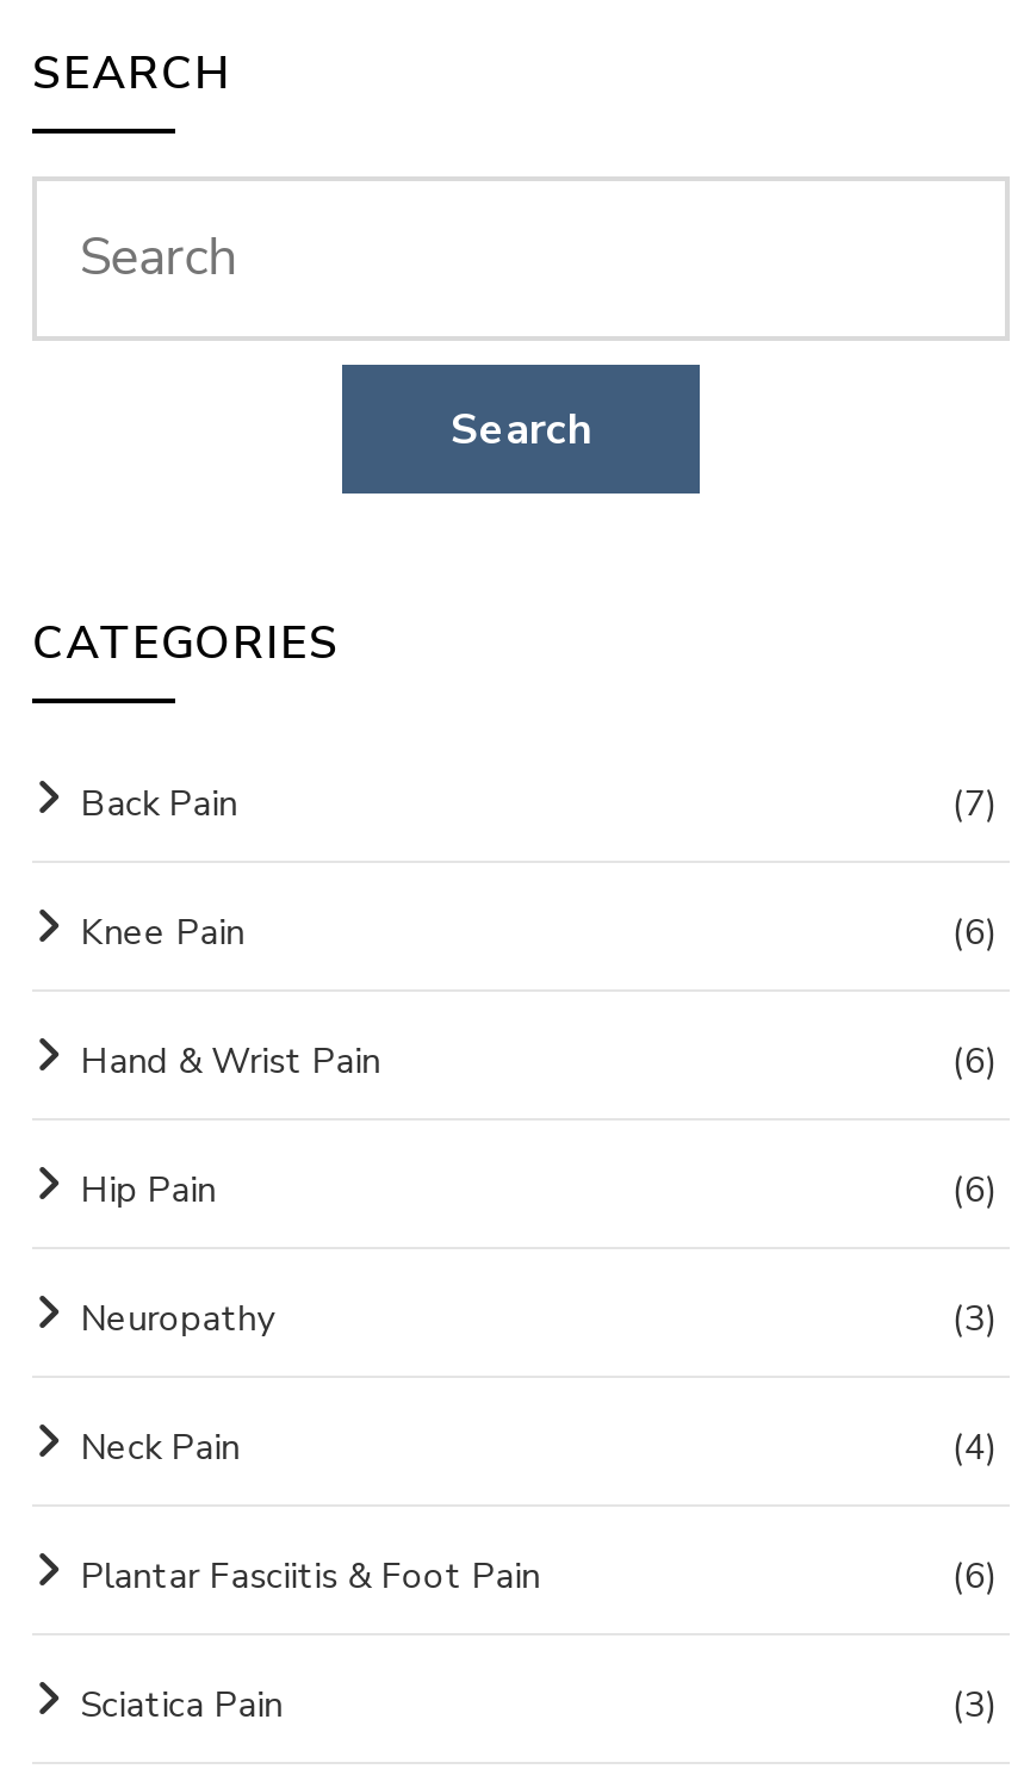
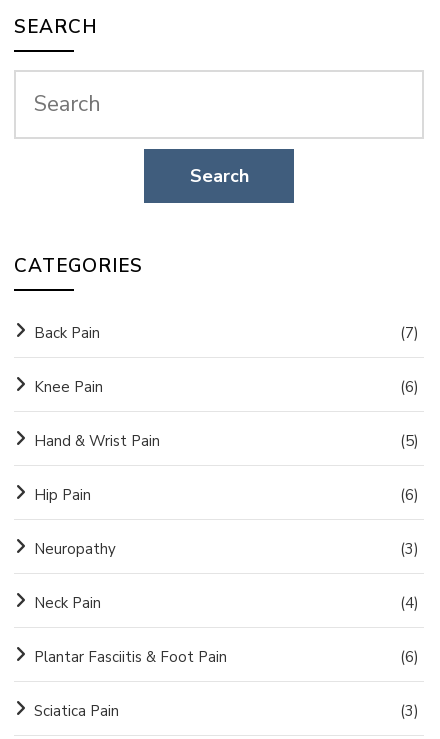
[952,1037,997,1085] (6) -> [400,431,419,451] (5)

